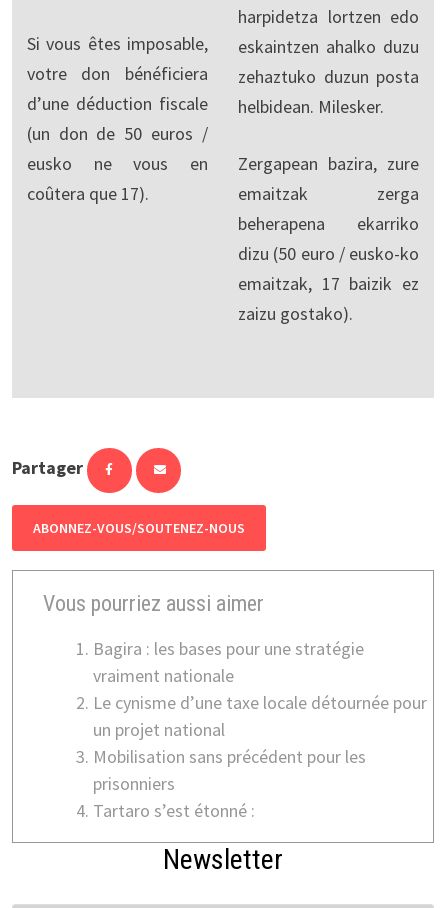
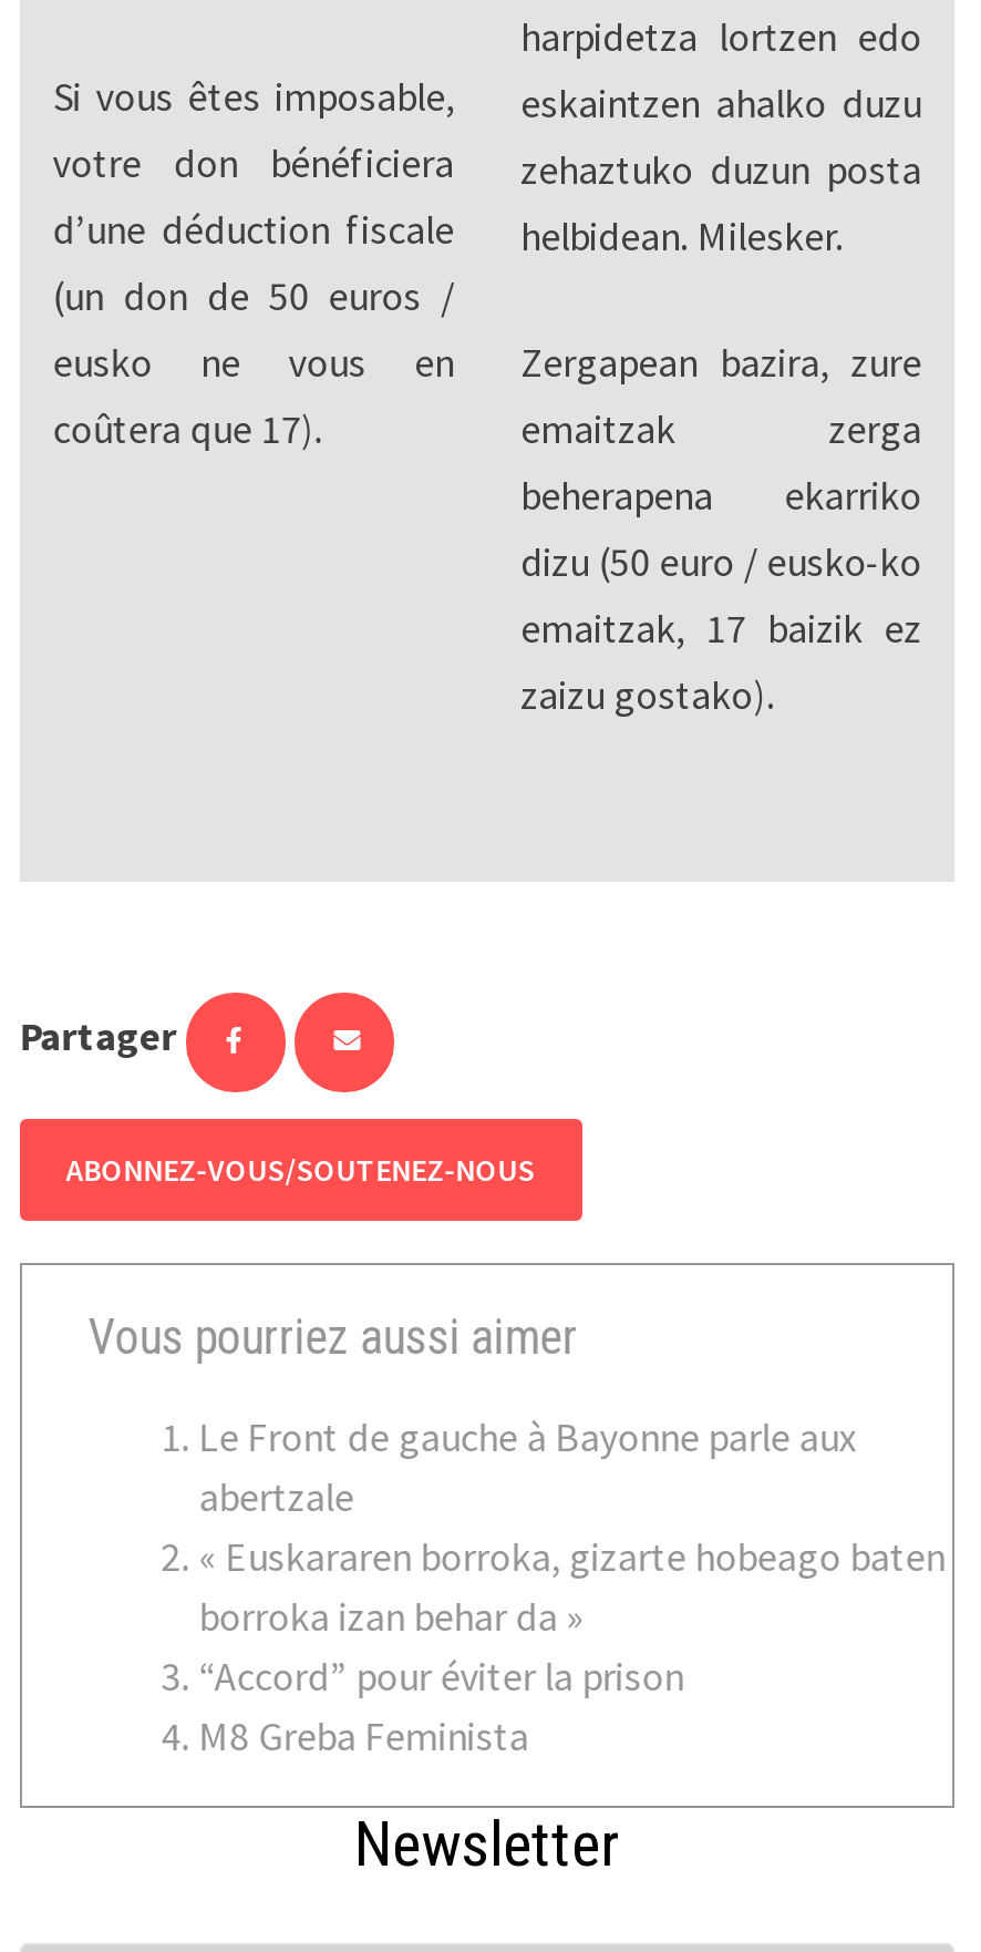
[93,637,427,822] Bagira : les bases pour une stratégie | vraiment nationale | Le cynisme d’une taxe locale détournée pour | un projet national | Mobilisation sans précédent pour les | prisonniers | Tartaro s’est étonné : -> [199,1411,945,1761] Le Front de gauche à Bayonne parle aux | abertzale | « Euskararen borroka, gizarte hobeago baten | borroka izan behar da » | “Accord” pour éviter la prison | M8 Greba Feminista

